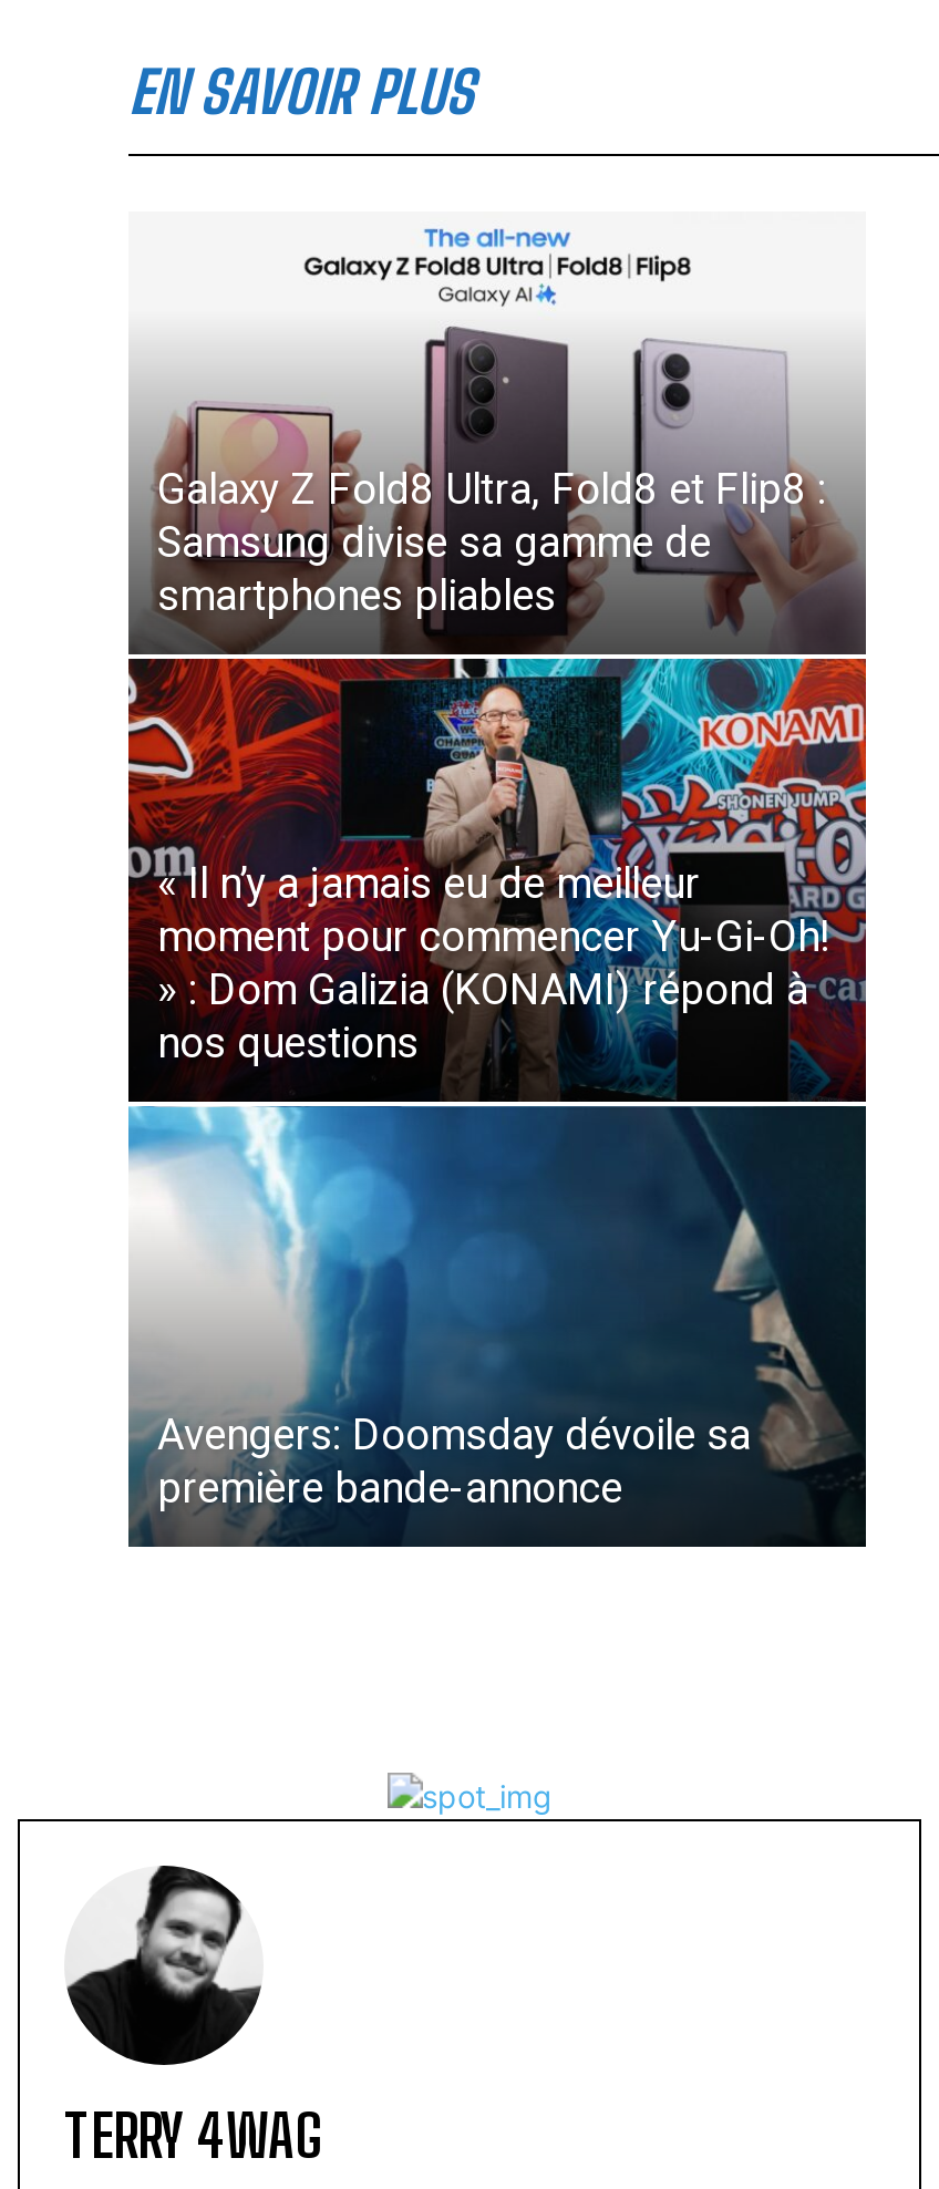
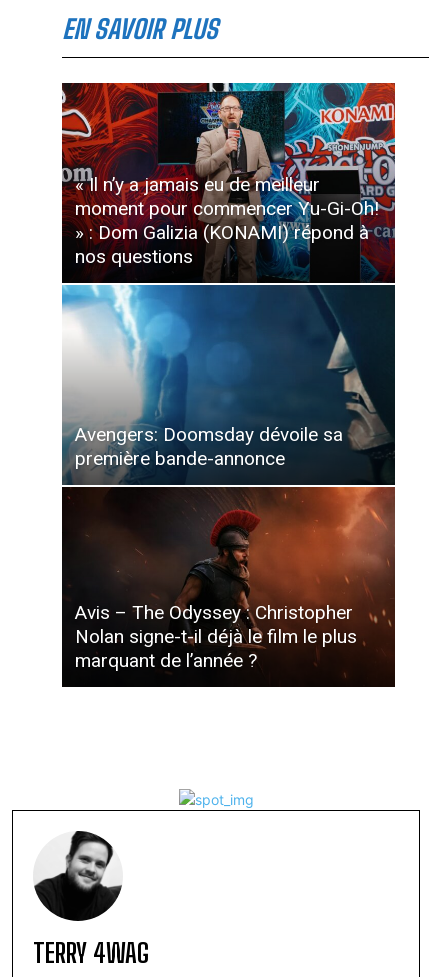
[301,226,693,308] [image] -> none
[128,323,868,660] [image] | Galaxy Z Fold8 Ultra, Fold8 et Flip8 : | Samsung divise sa gamme de | smartphones pliables -> none
moved [157,857,868,1514] -> [75,173,396,470]: [image] | « Il n’y a jamais eu de meilleur | moment pour commencer Yu-Gi-Oh! | » : Dom Galizia (KONAMI) répond à | nos questions | Avengers: Doomsday dévoile sa | première bande-annonce
none -> [61,486,396,688] [image] | Avis – The Odyssey : Christopher | Nolan signe-t-il déjà le film le plus | marquant de l’année ?

